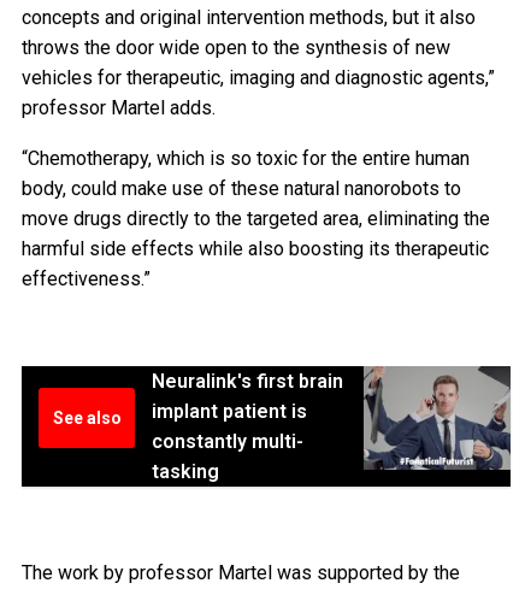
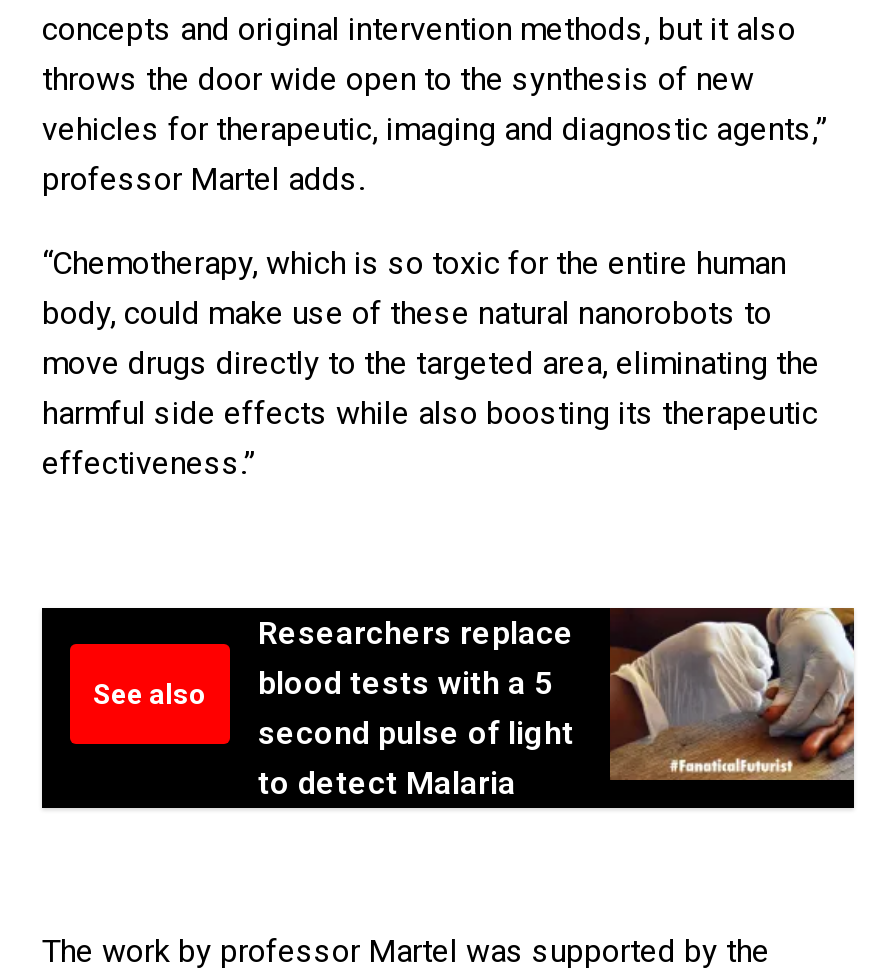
[152,365,512,483] [image] | Neuralink's first brain | implant patient is | constantly multi- | tasking -> [258,606,856,803] [image] | Researchers replace | blood tests with a 5 | second pulse of light | to detect Malaria

